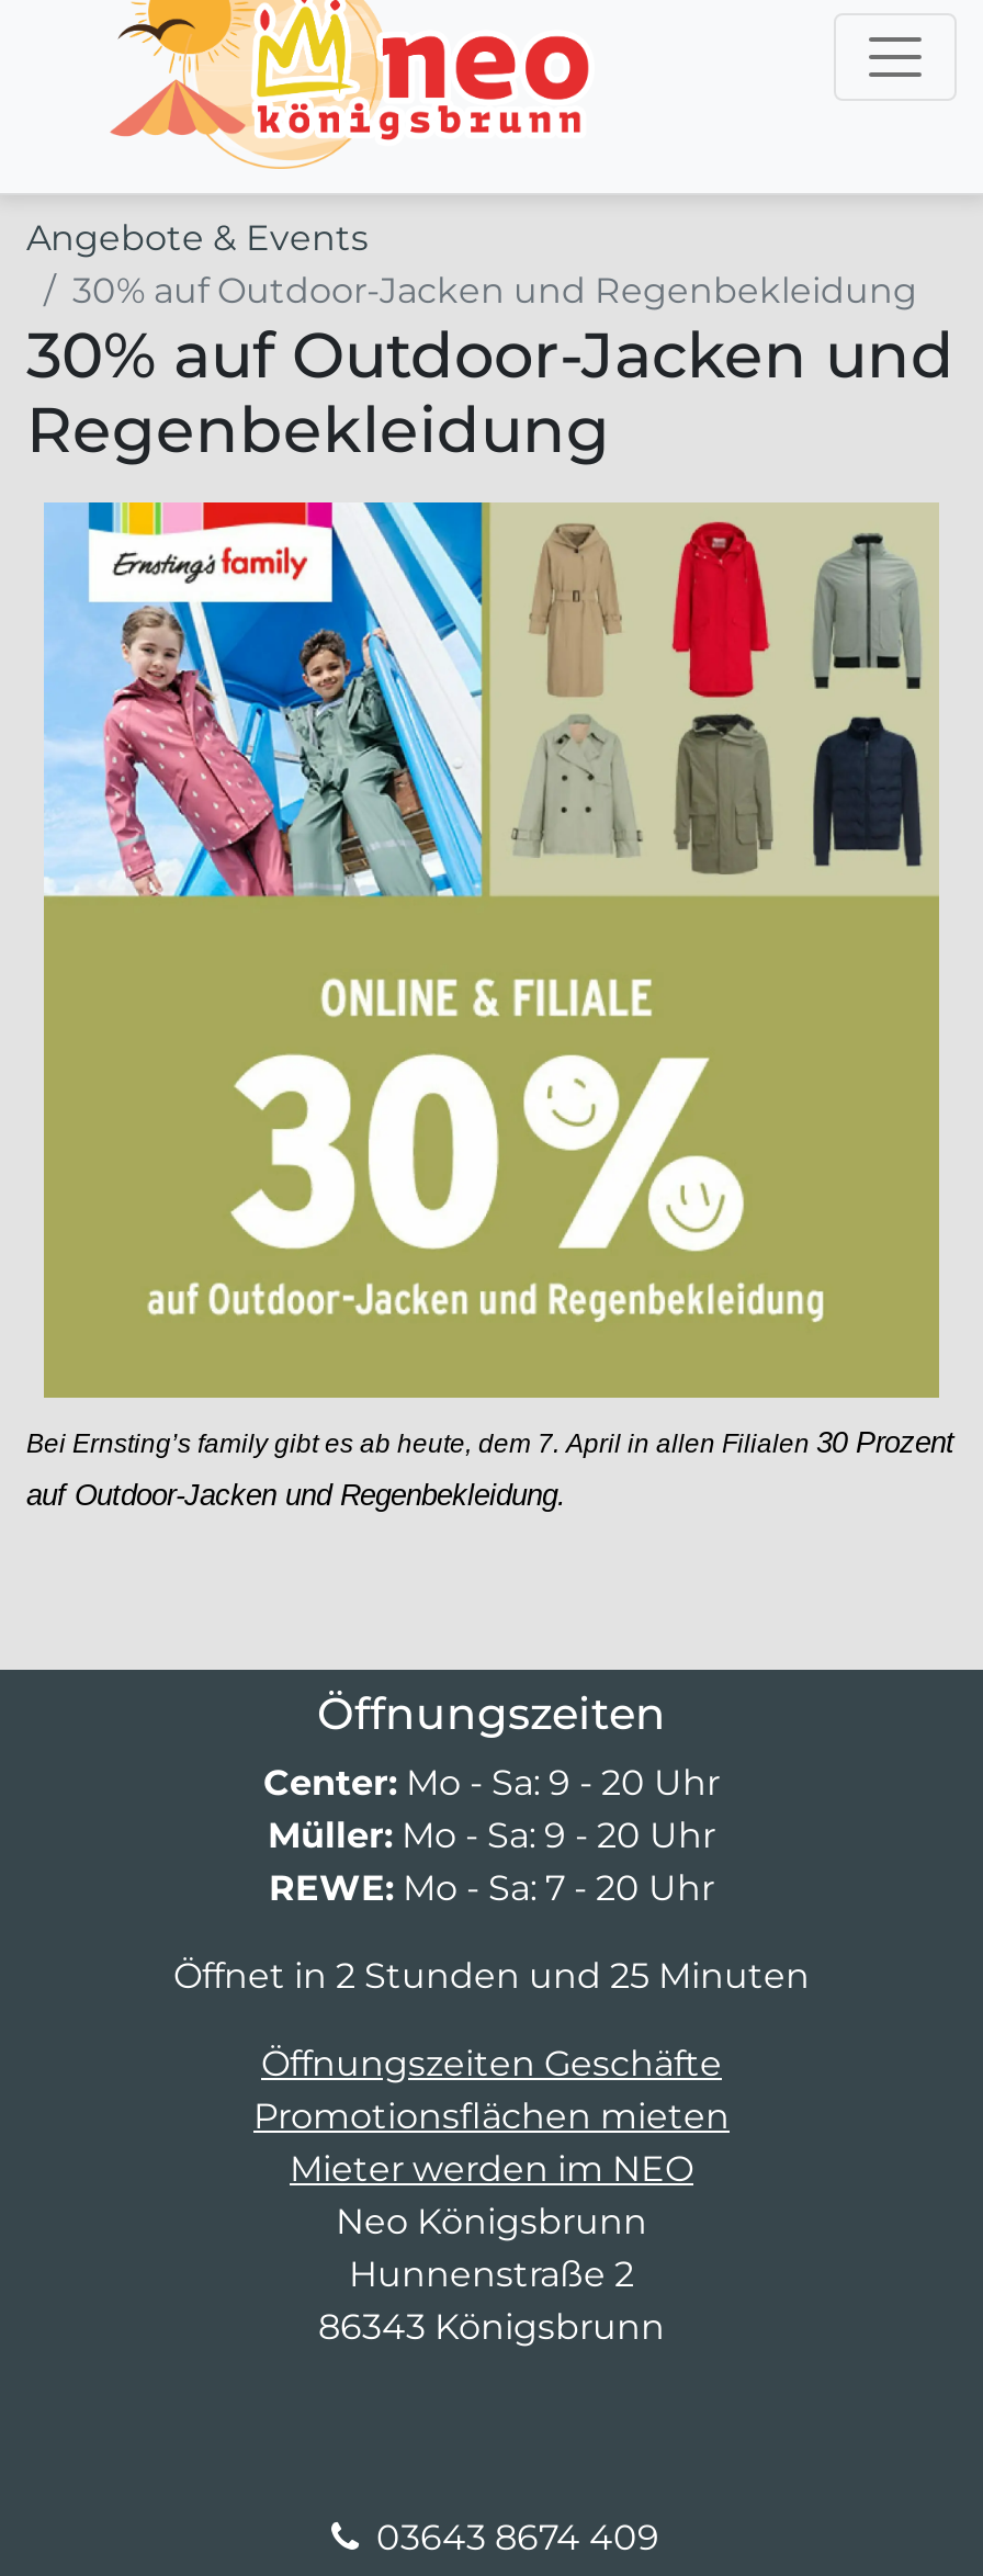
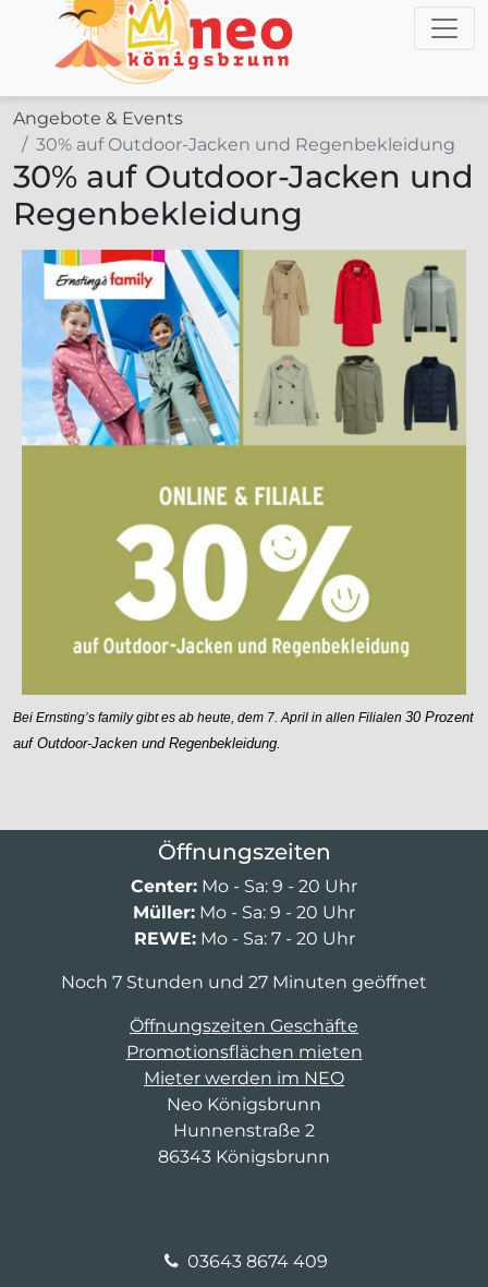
[173,1954,810,1996] Öffnet in 2 Stunden und 25 Minuten -> [61,971,427,992] Noch 7 Stunden und 27 Minuten geöffnet

